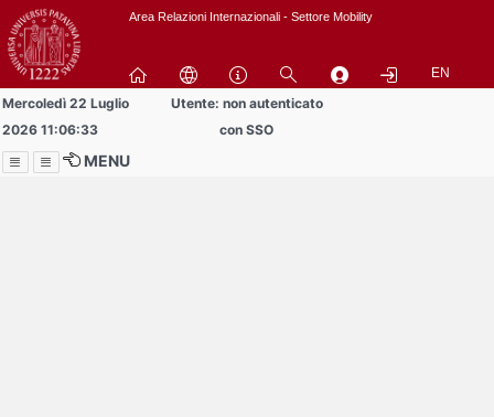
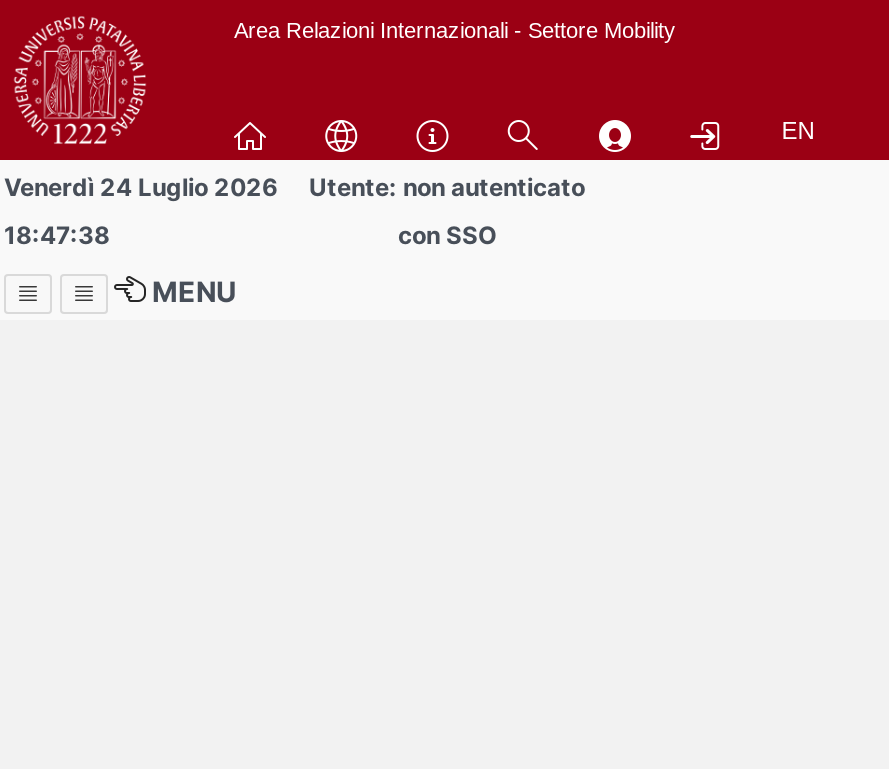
[2,95,129,111] Mercoledì 22 Luglio -> [4,172,278,202] Venerdì 24 Luglio 2026
[2,121,98,138] 2026 11:06:33 -> [4,220,110,250] 18:47:38

